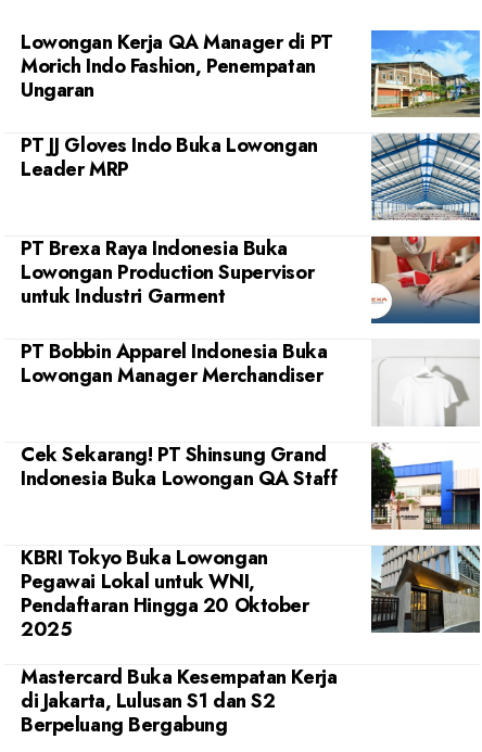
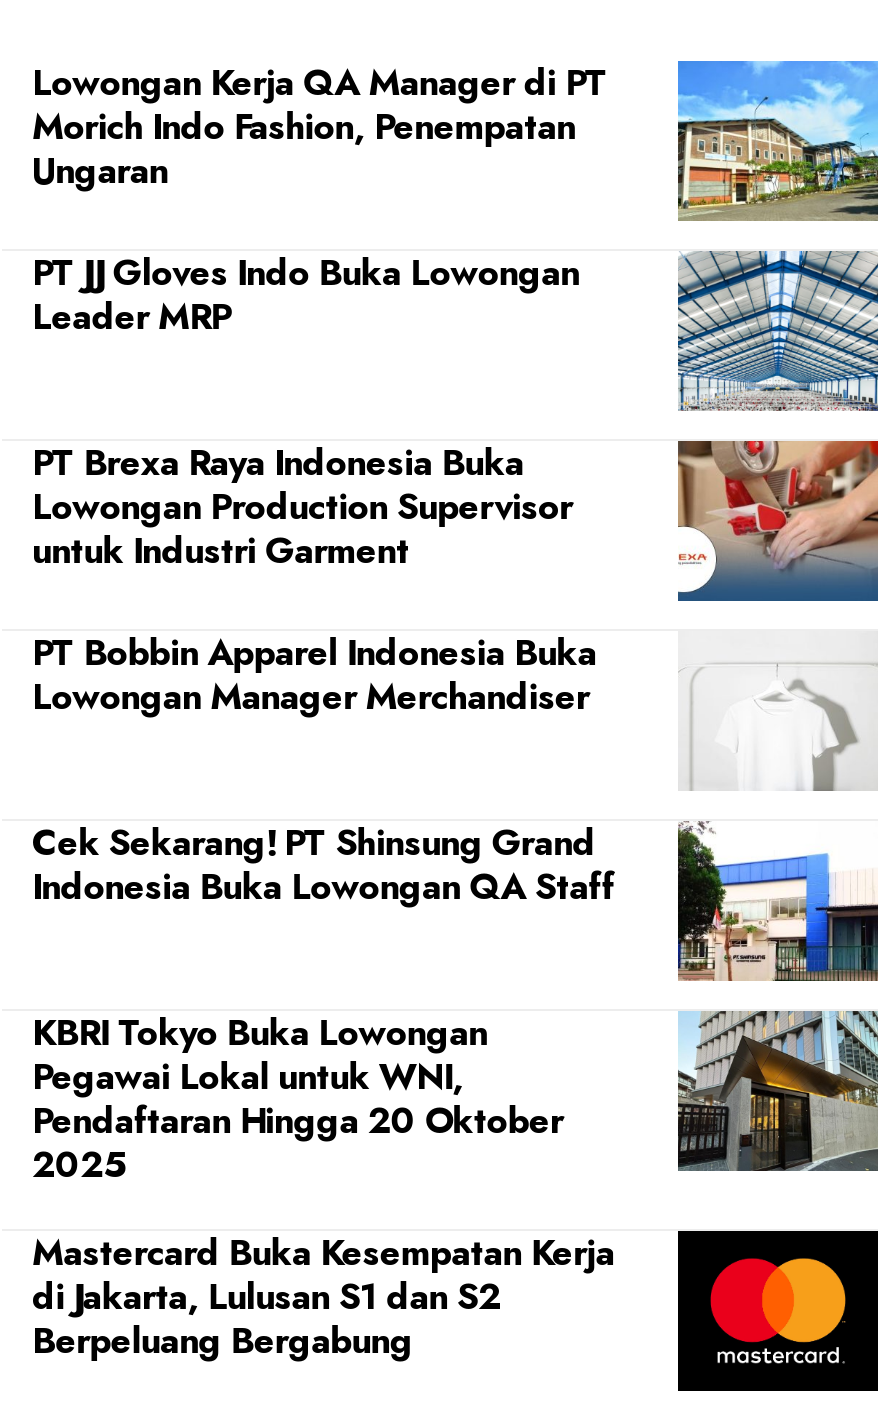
none -> [676,1229,880,1393] [image]

